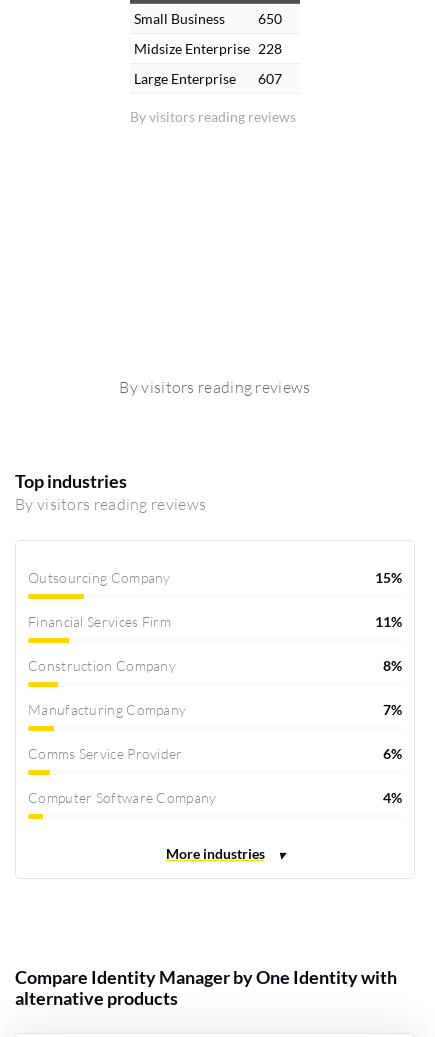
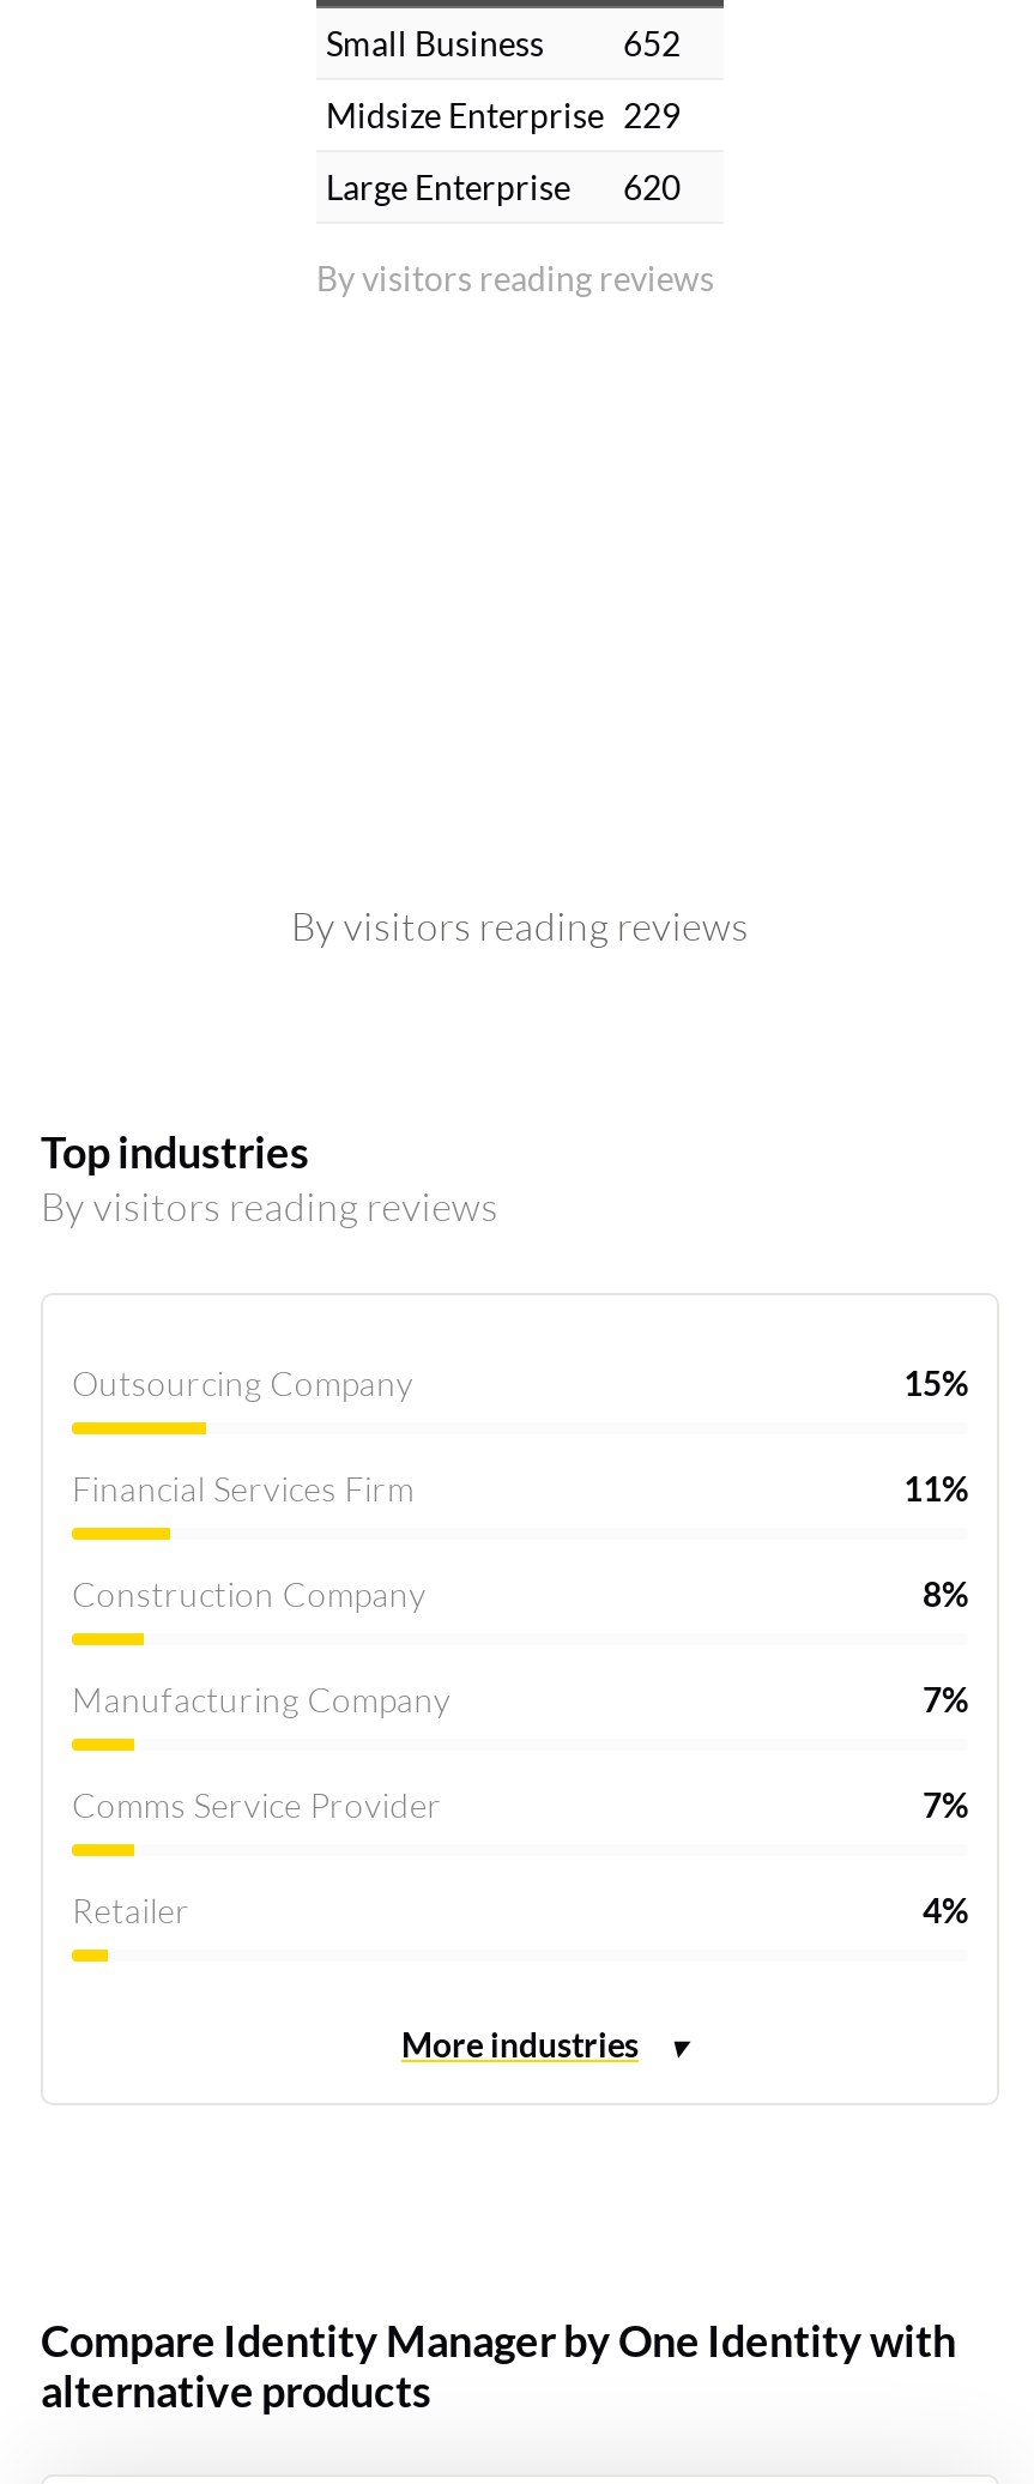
[134,10,282,27] Small Business 650 -> [326,23,681,64] Small Business 652
[134,40,282,57] Midsize Enterprise 228 -> [326,95,681,136] Midsize Enterprise 229
[134,70,282,87] Large Enterprise 607 -> [326,167,681,208] Large Enterprise 620
[383,745,402,762] 6% -> [923,1785,968,1825] 7%
[28,789,216,806] Computer Software Company -> [72,1890,190,1931] Retailer

